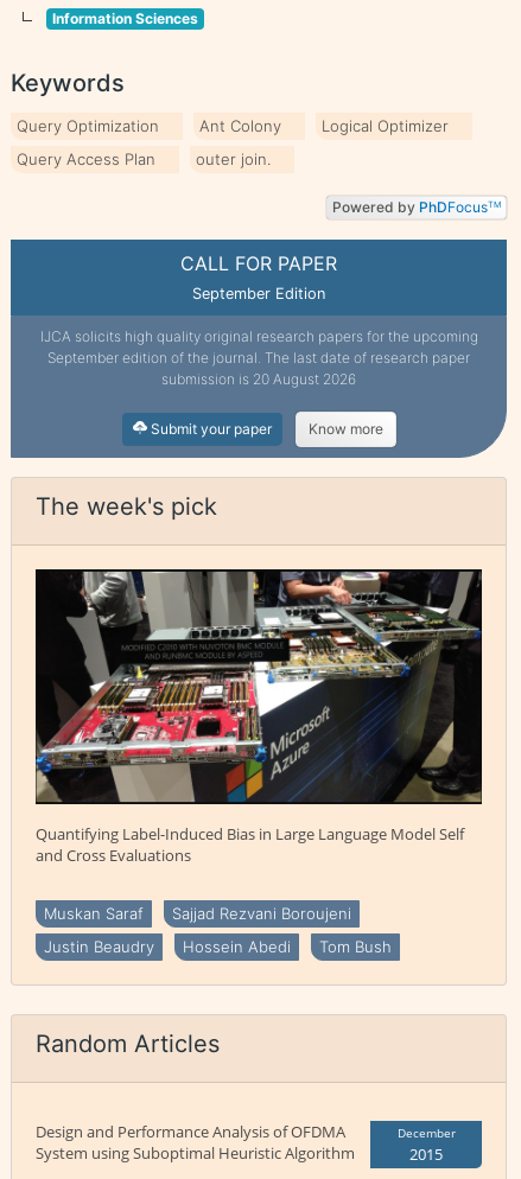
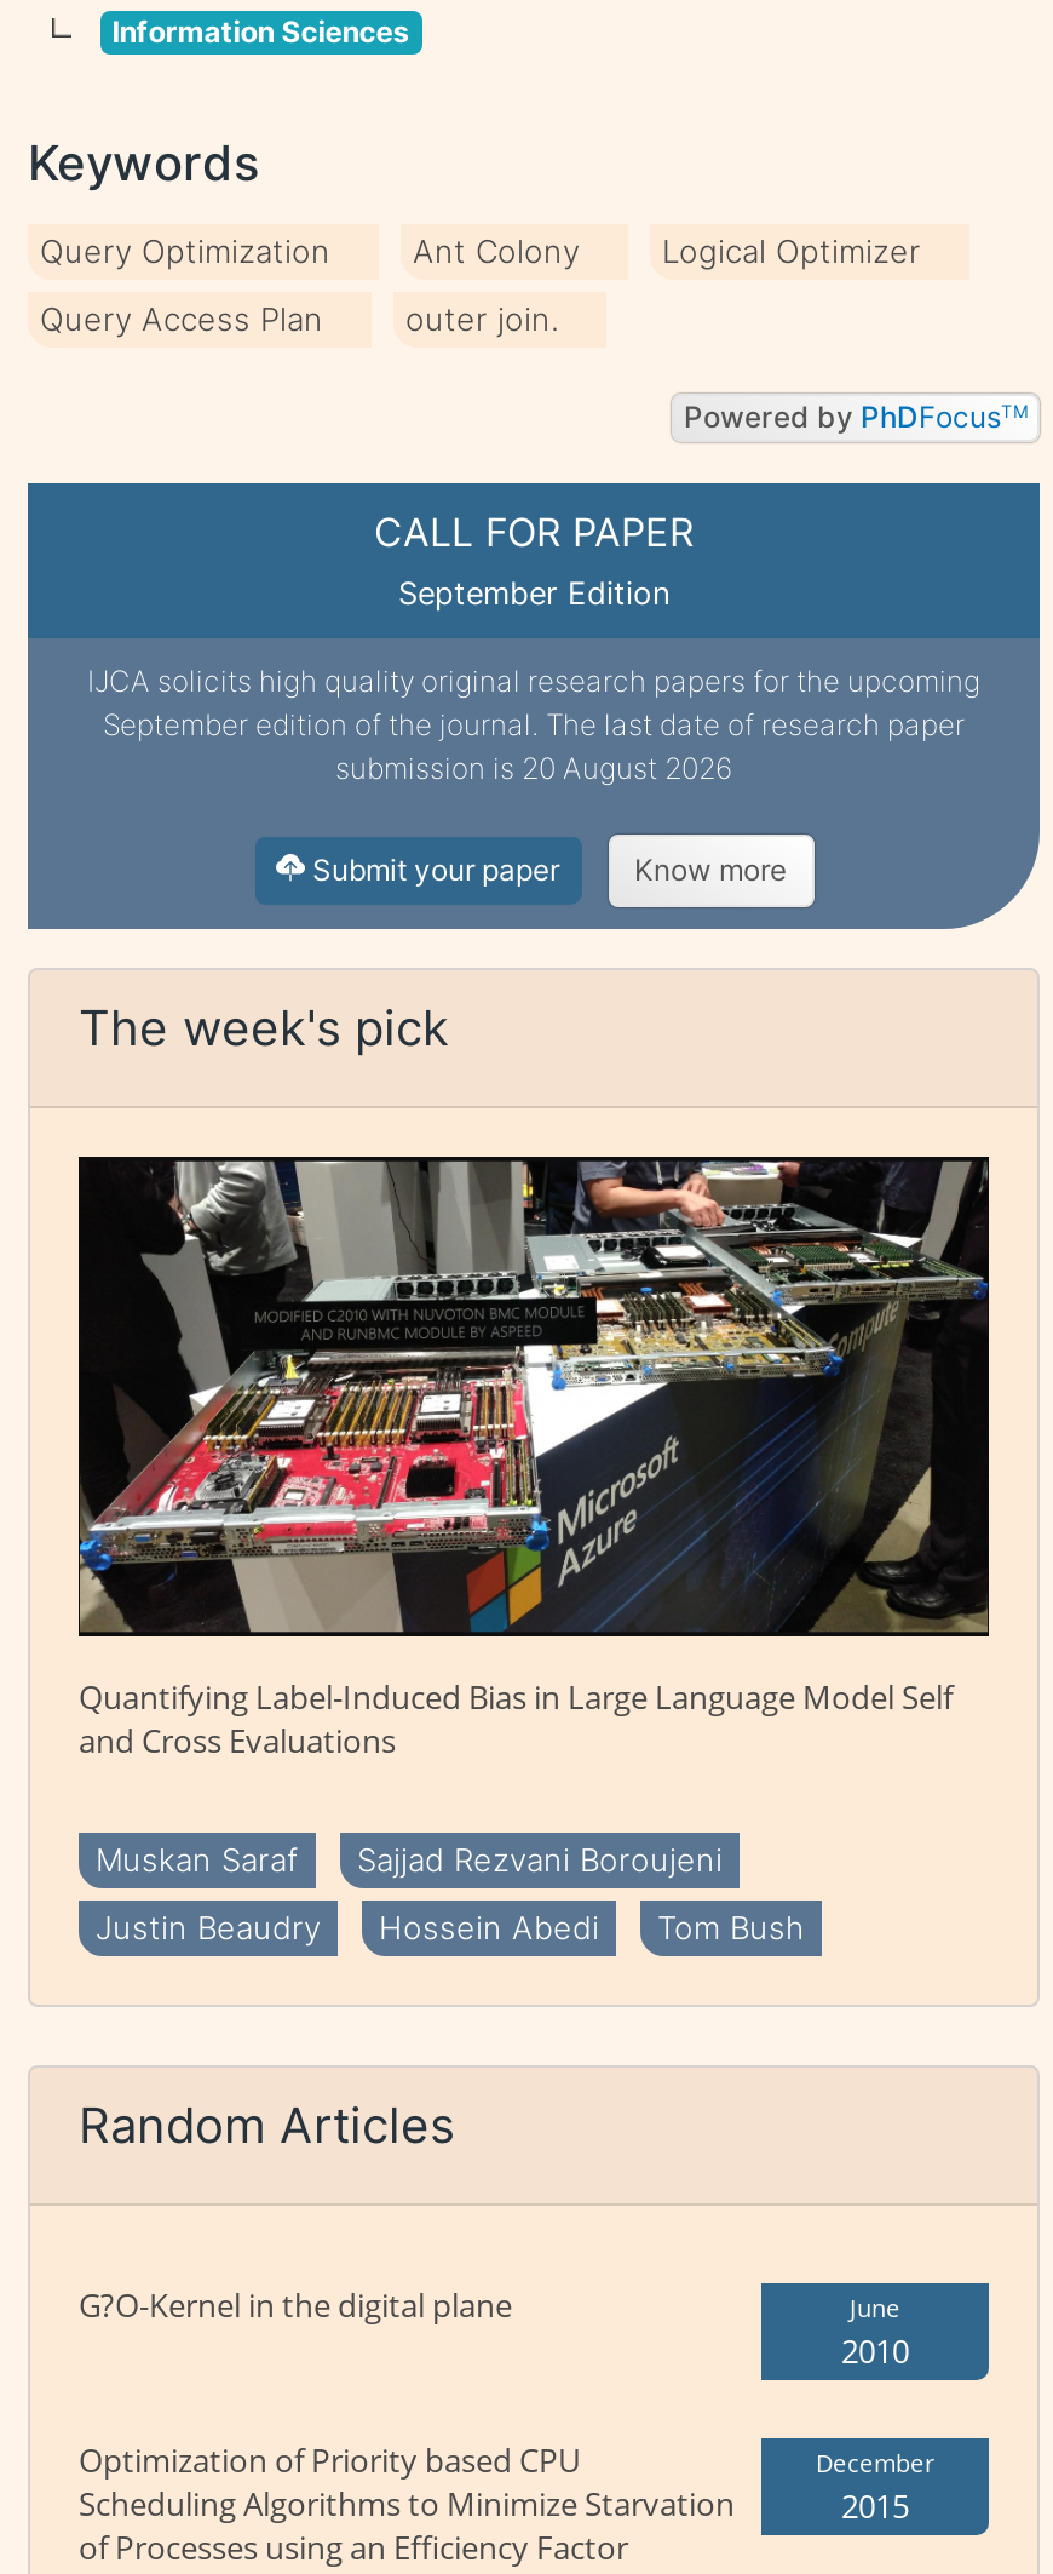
[36,1121,355,1164] Design and Performance Analysis of OFDMA | System using Suboptimal Heuristic Algorithm -> [79,2284,909,2570] G?O-Kernel in the digital plane | June | 2010 | Optimization of Priority based CPU | Scheduling Algorithms to Minimize Starvation | of Processes using an Efficiency Factor

